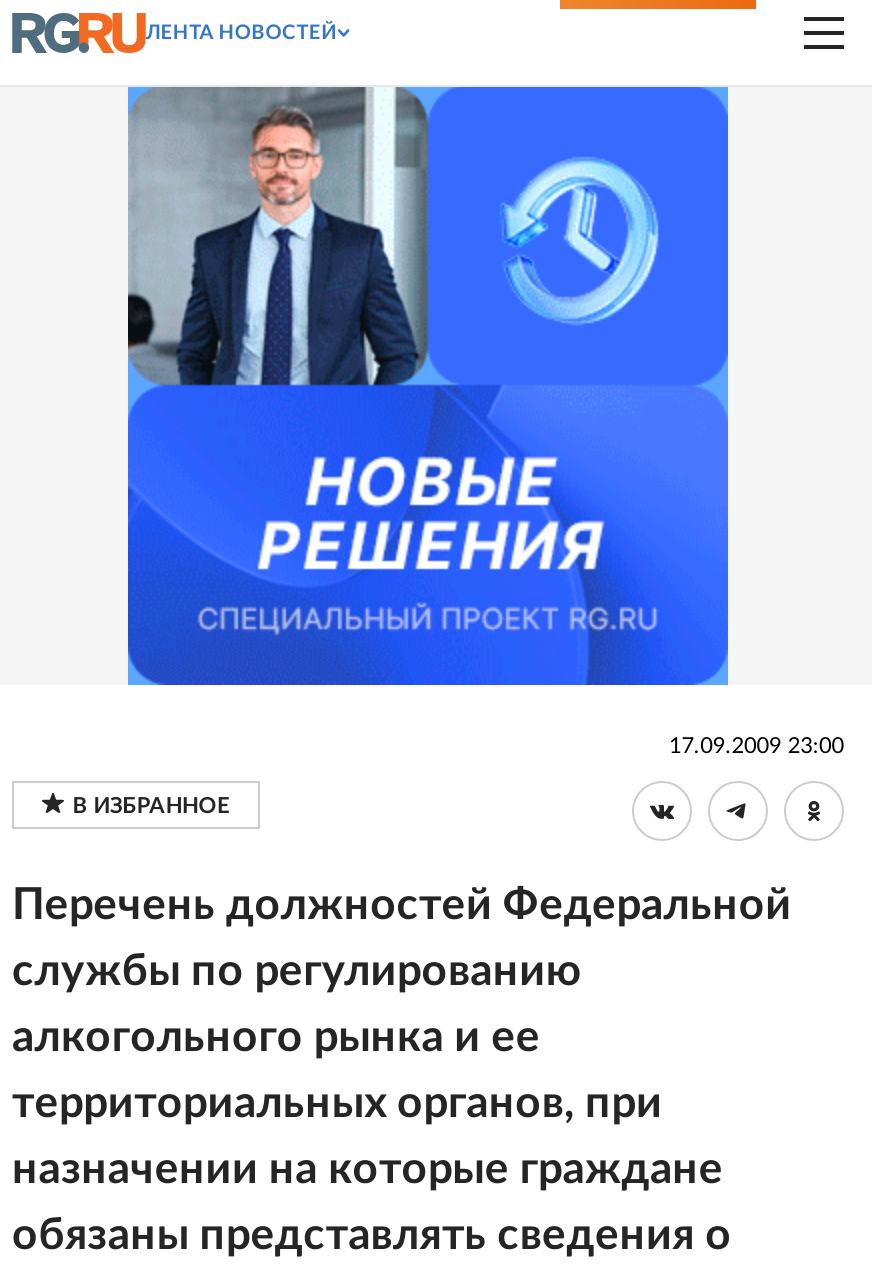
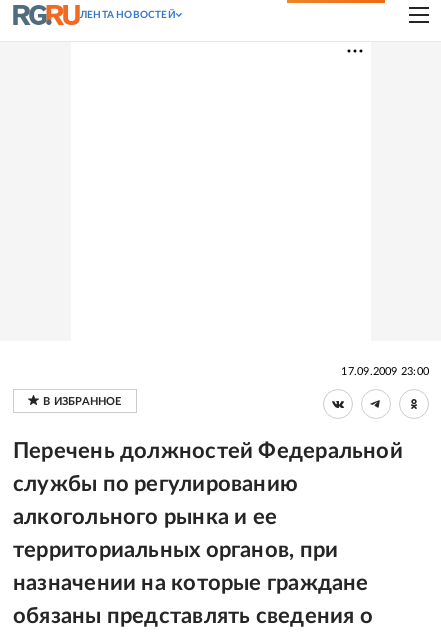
[126,85,730,687] [image] -> none

